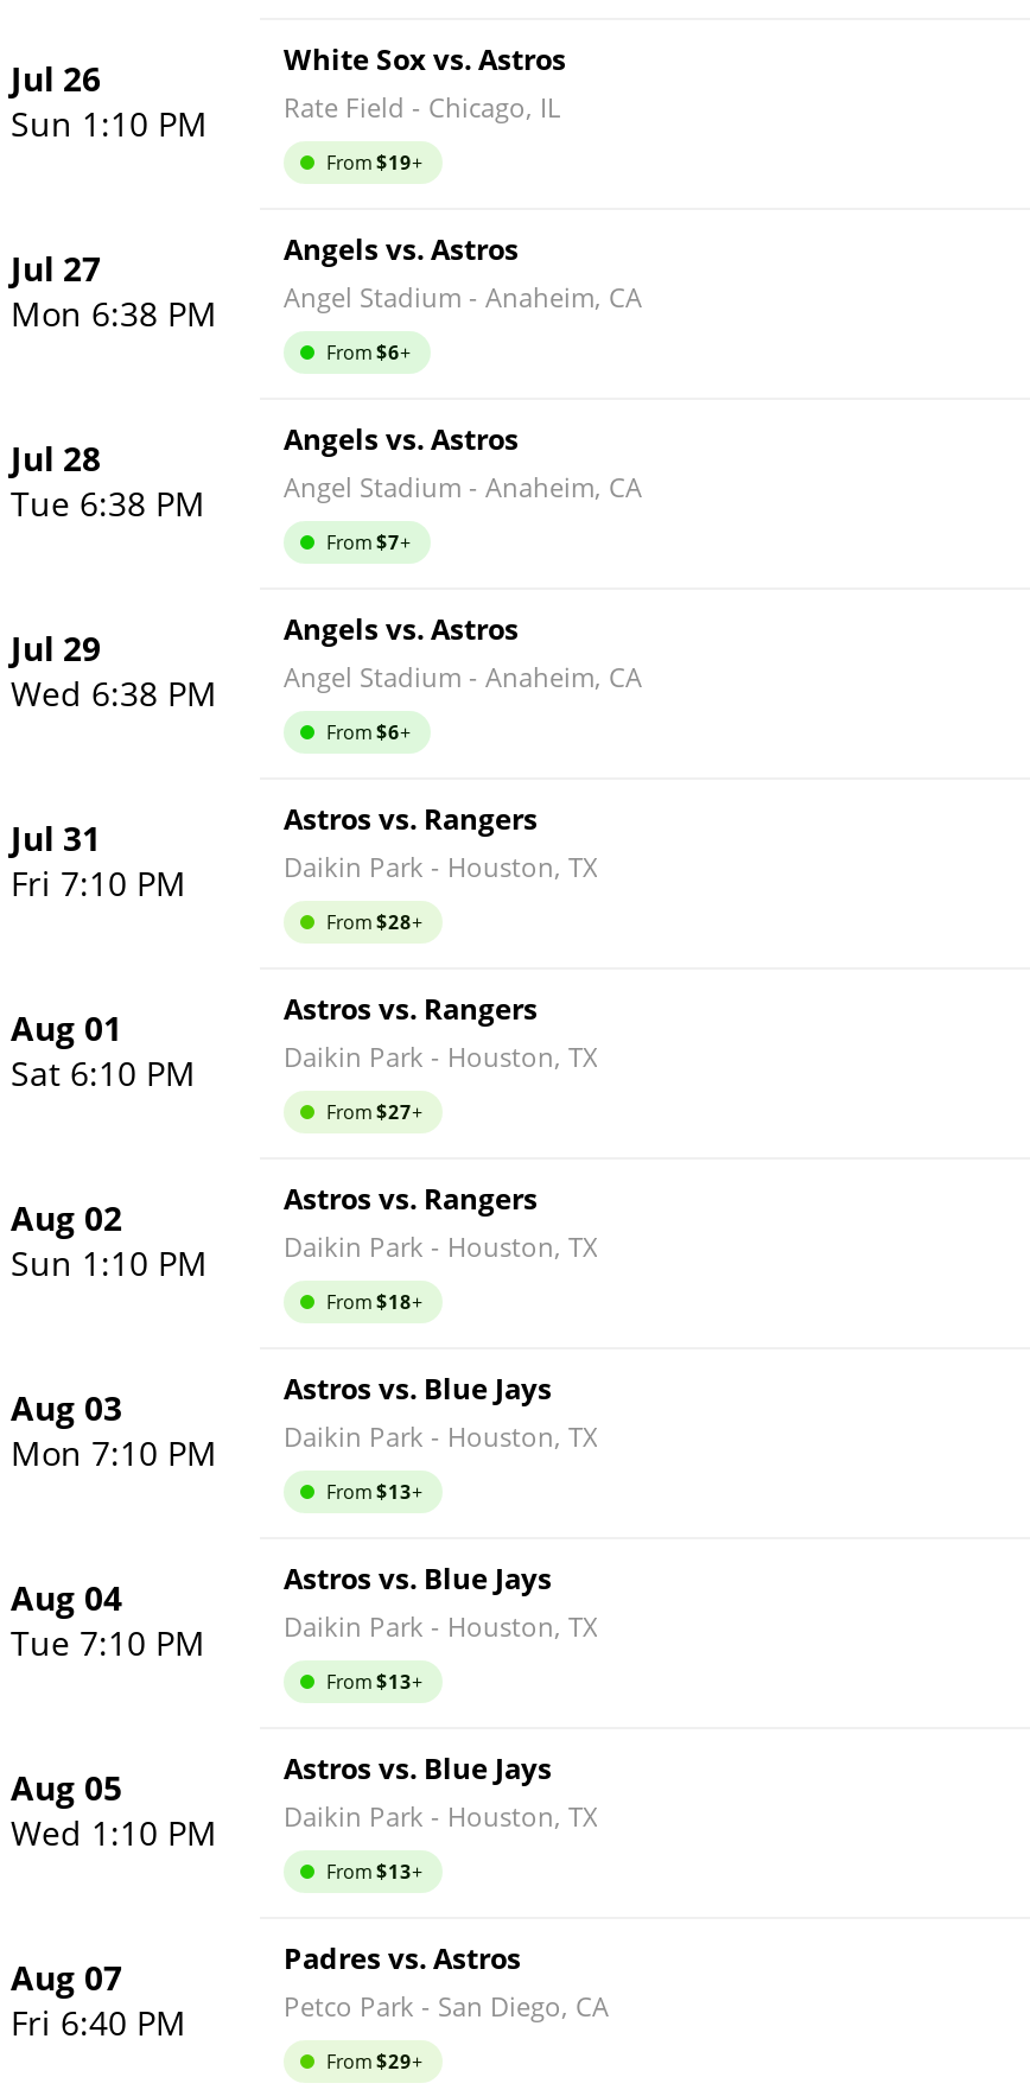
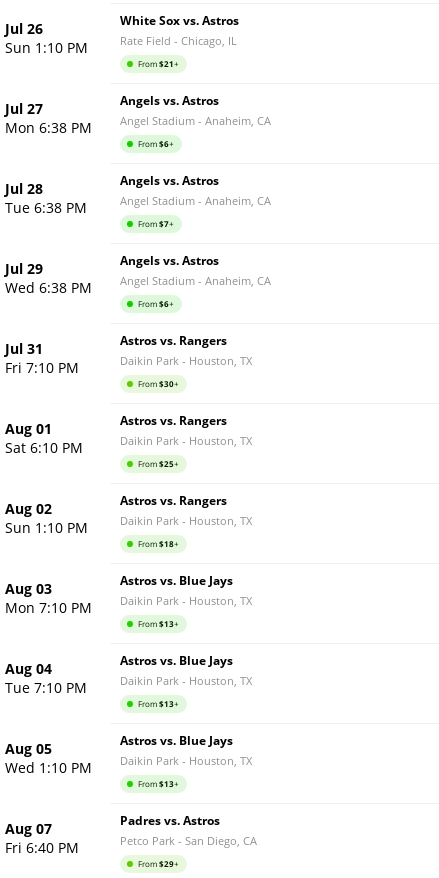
[326,148,424,174] From $19+ -> [138,58,179,69] From $21+
[326,908,424,934] From $28+ -> [138,378,179,389] From $30+
[326,1098,424,1124] From $27+ -> [138,458,179,469] From $25+

